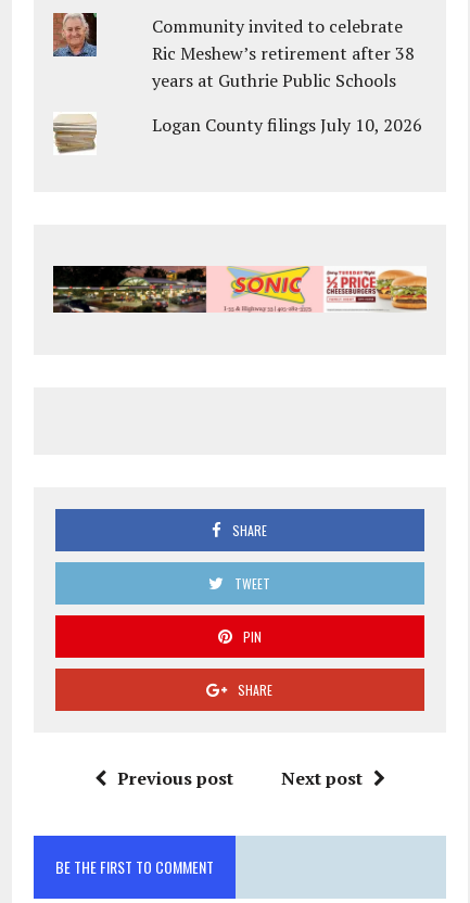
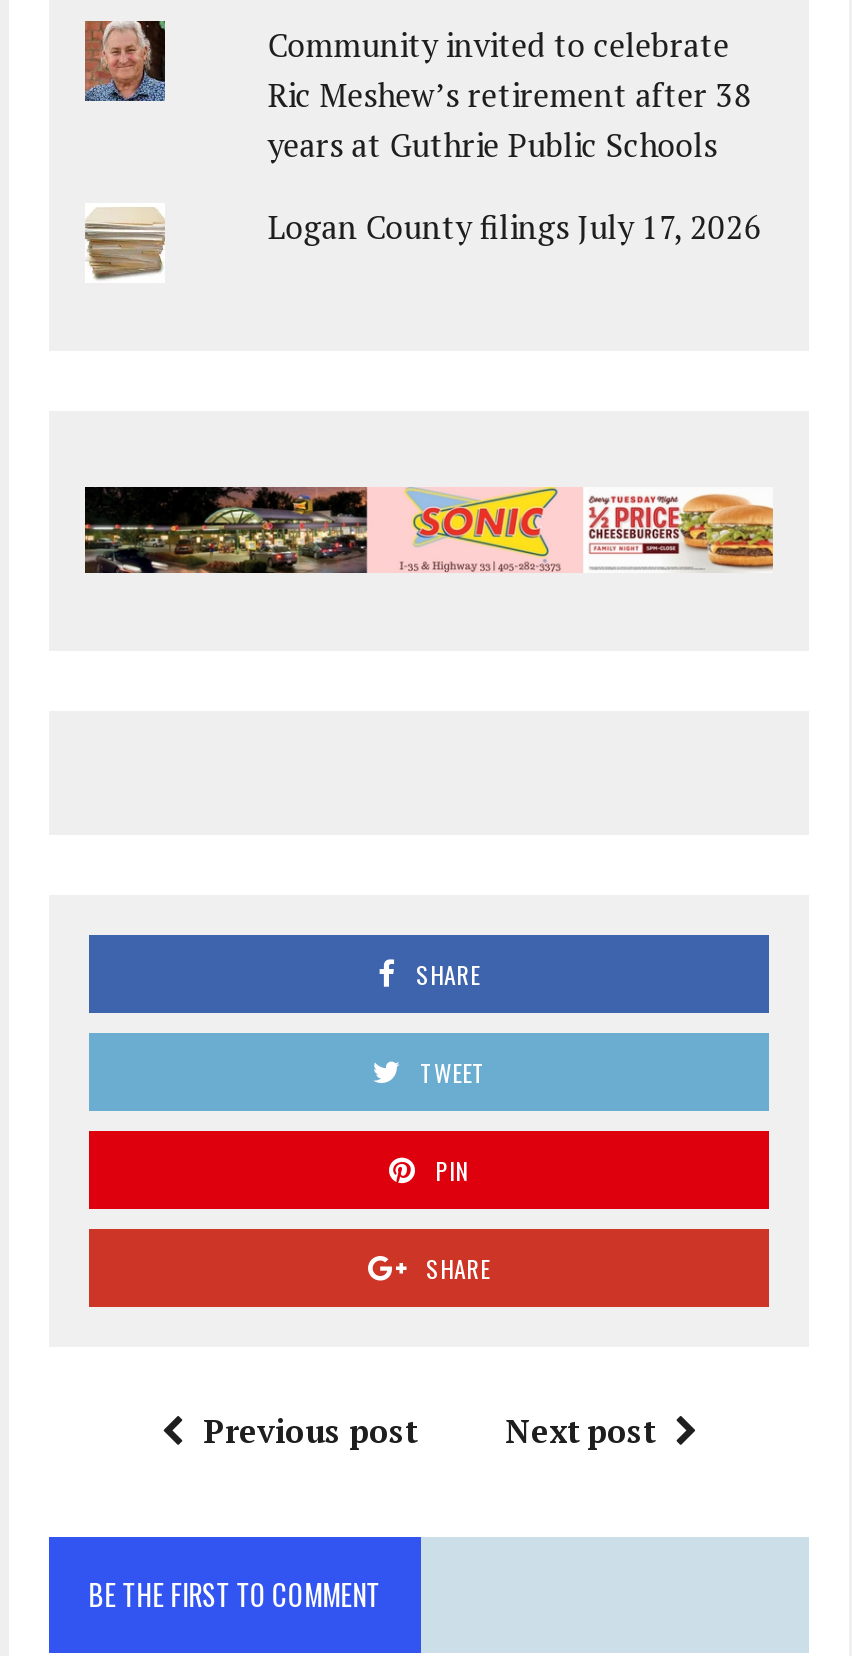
[152,113,423,137] Logan County filings July 10, 2026 -> [268,205,762,249] Logan County filings July 17, 2026

